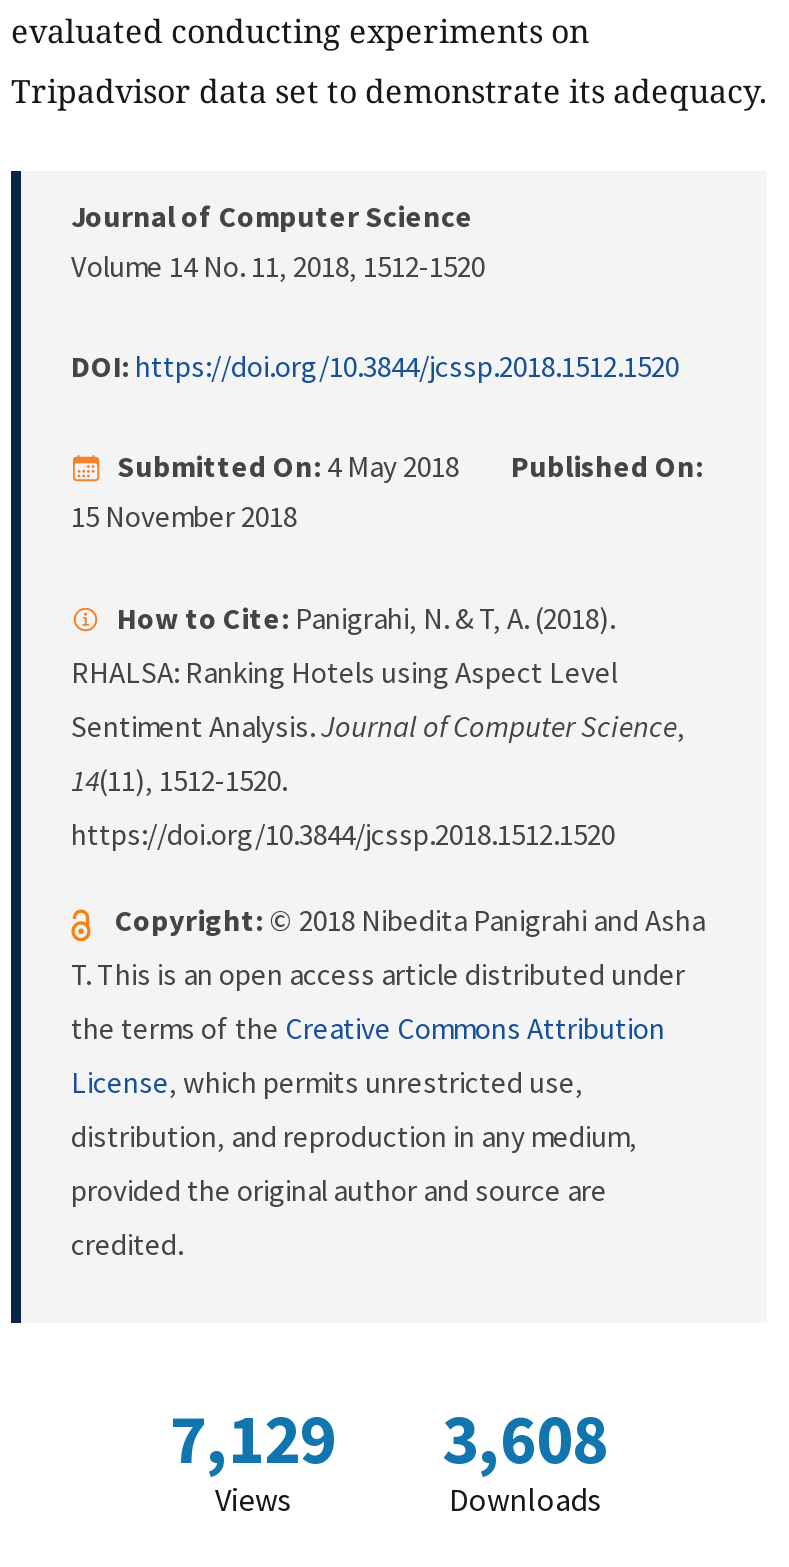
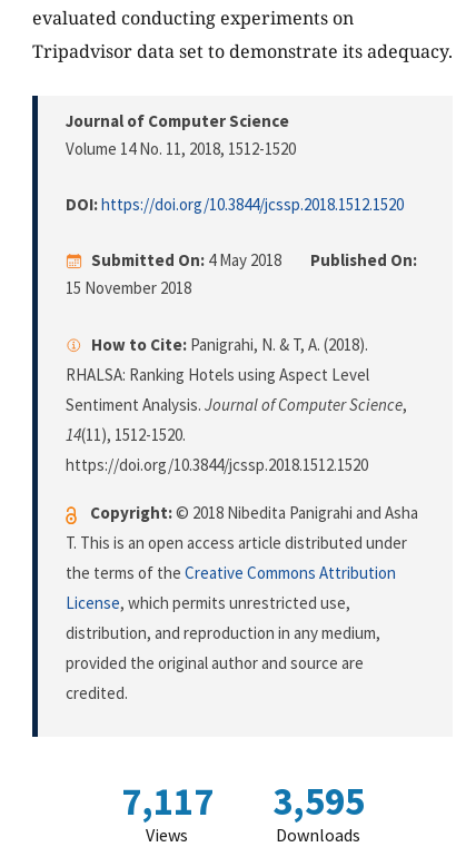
[170,1396,336,1484] 7,129 -> [121,777,213,826] 7,117
[442,1396,608,1484] 3,608 -> [272,777,364,826] 3,595

